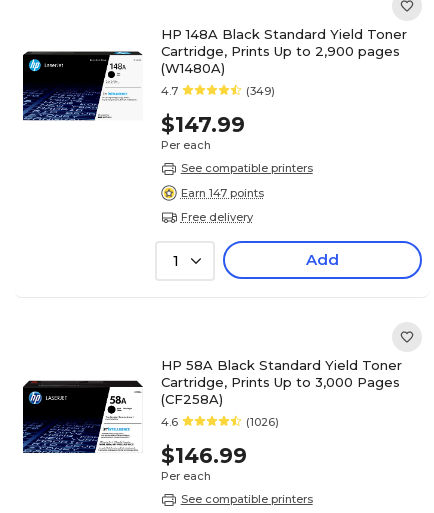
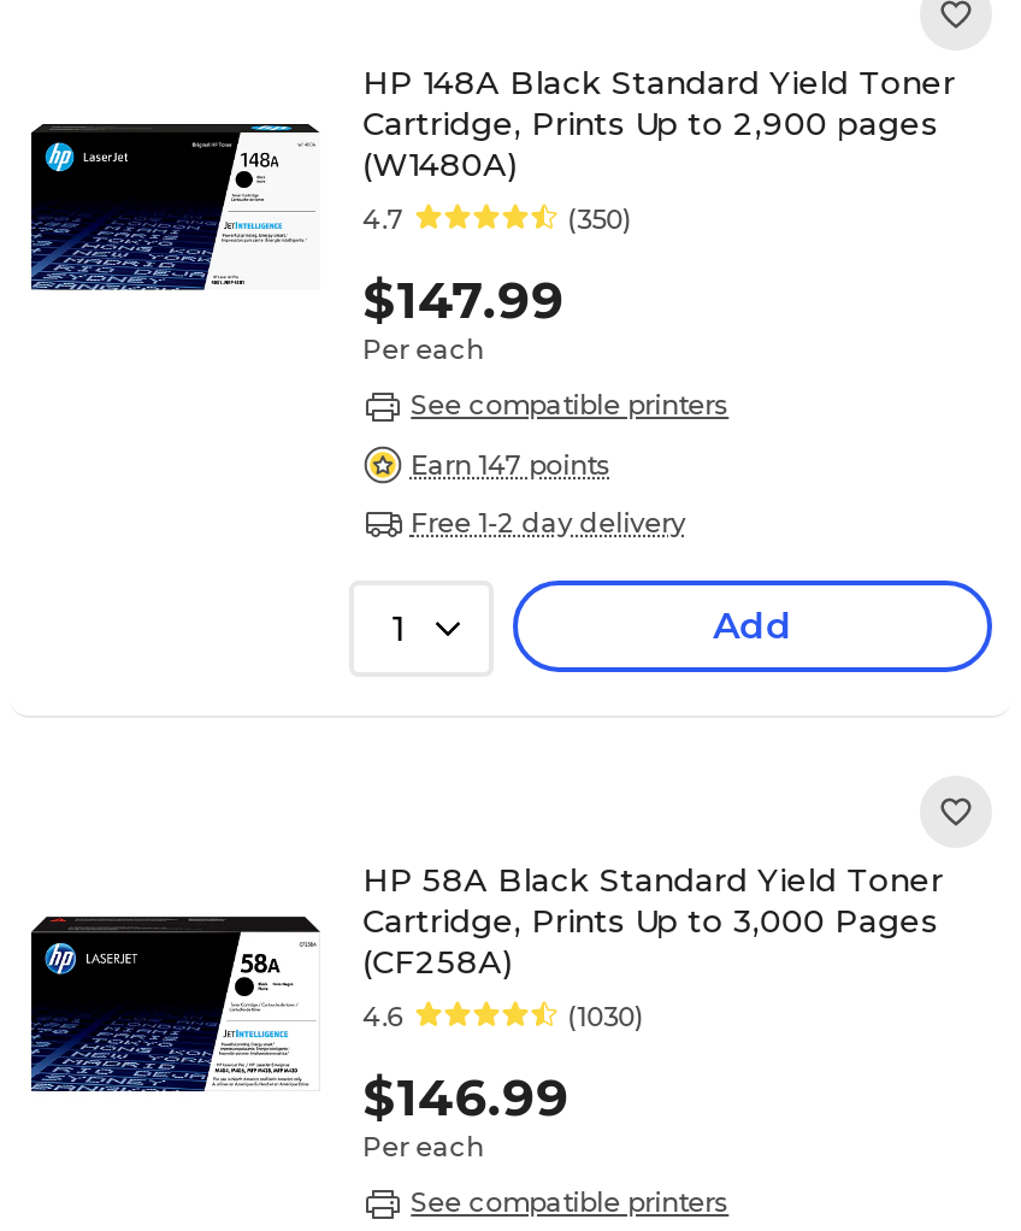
[246,84,275,98] (349) -> [568,203,633,236] (350)
[181,210,253,224] Free delivery -> [411,505,686,539] Free 1-2 day delivery
[246,415,279,429] (1026) -> [568,1000,645,1034] (1030)

